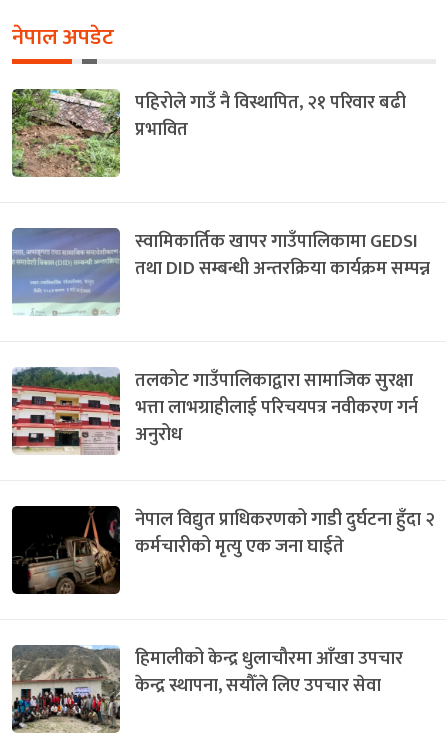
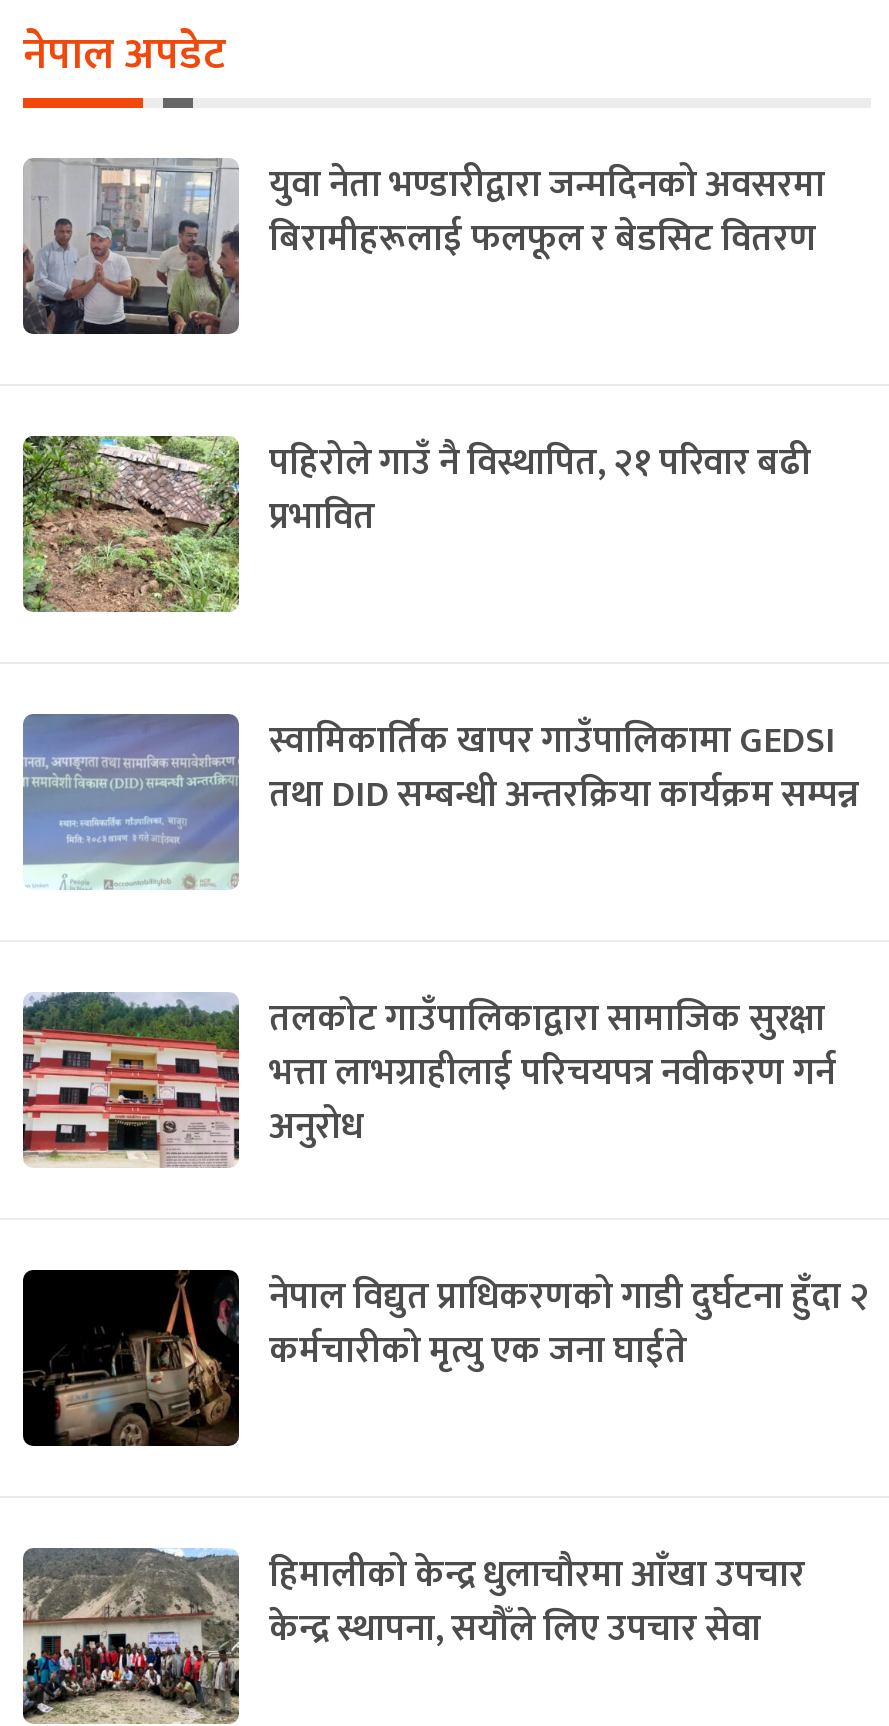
none -> [21,154,825,336] [image] | युवा नेता भण्डारीद्वारा जन्मदिनको अवसरमा | बिरामीहरूलाई फलफूल र बेडसिट वितरण

